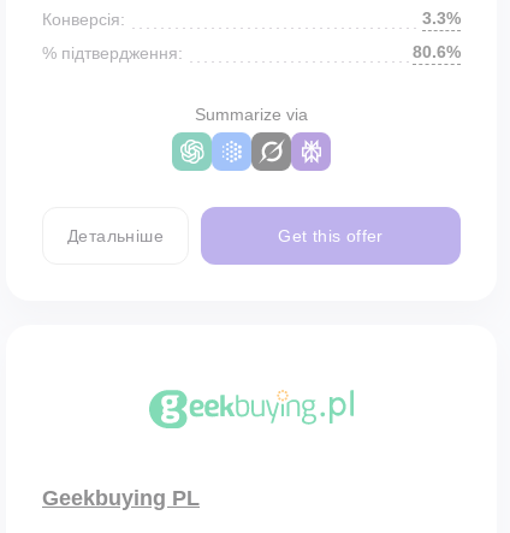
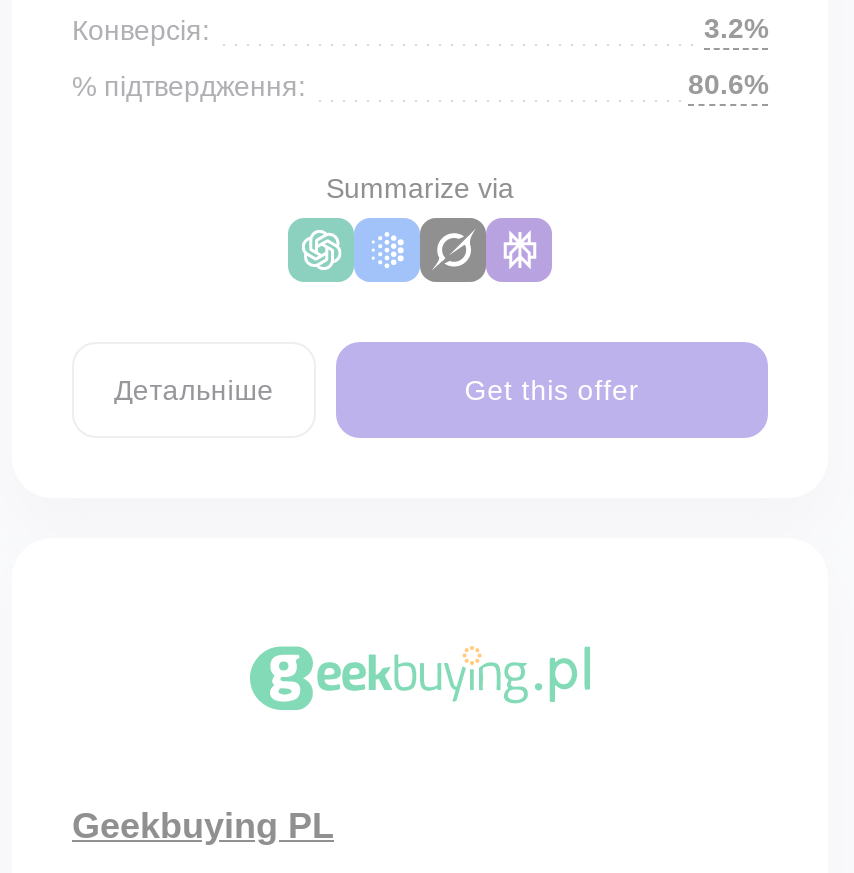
[422,8,461,28] 3.3% -> [704,12,768,44] 3.2%

